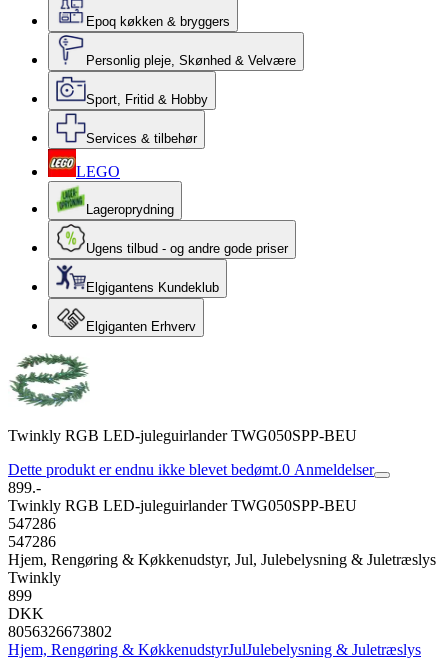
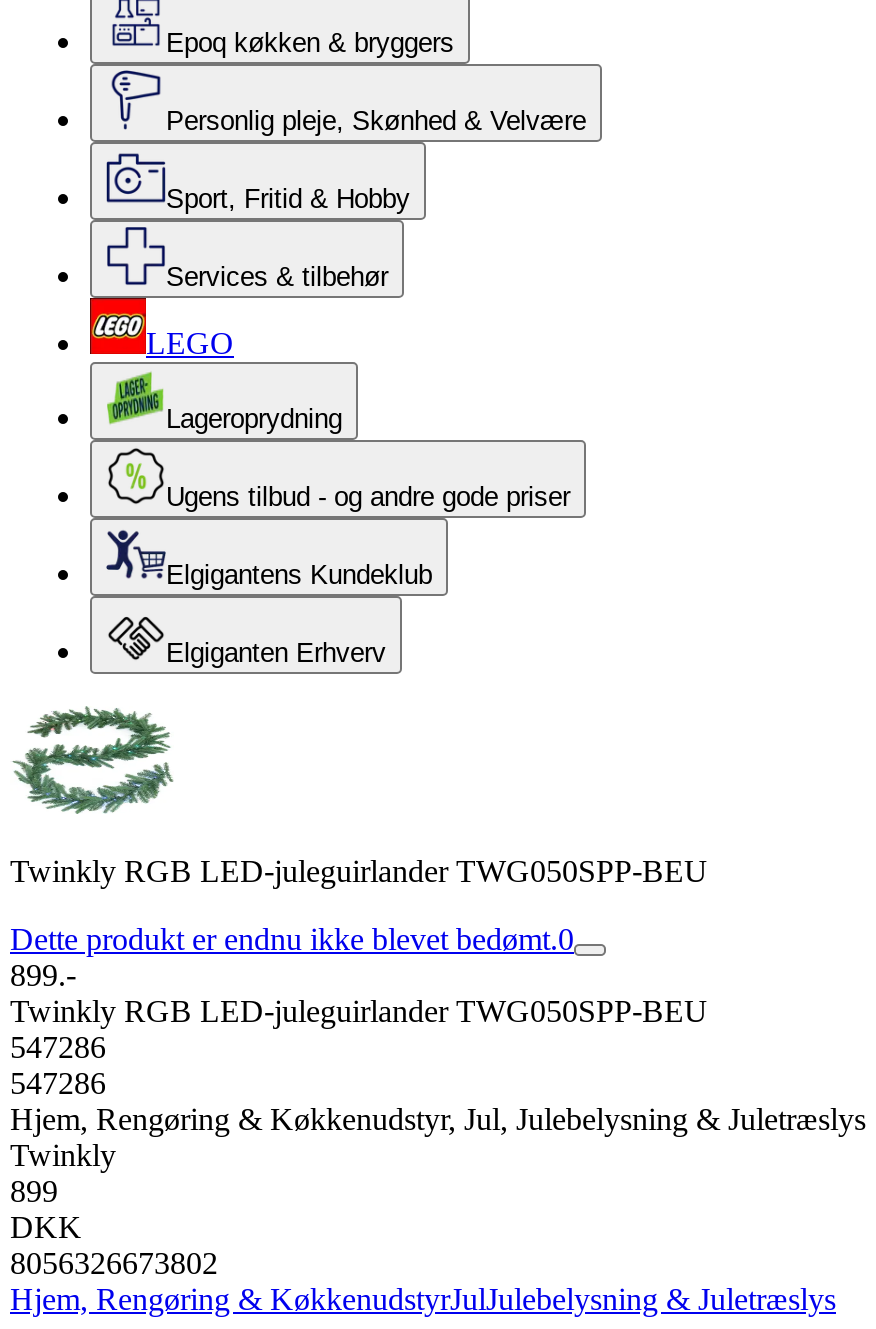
[8,461,374,478] Dette produkt er endnu ikke blevet bedømt.0 Anmeldelser -> [10,922,574,956] Dette produkt er endnu ikke blevet bedømt.0

